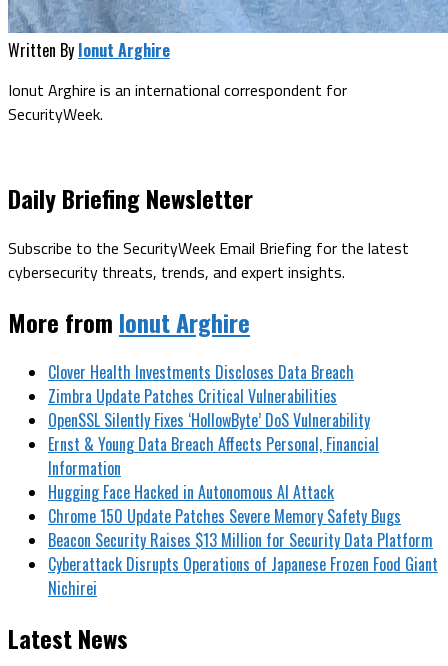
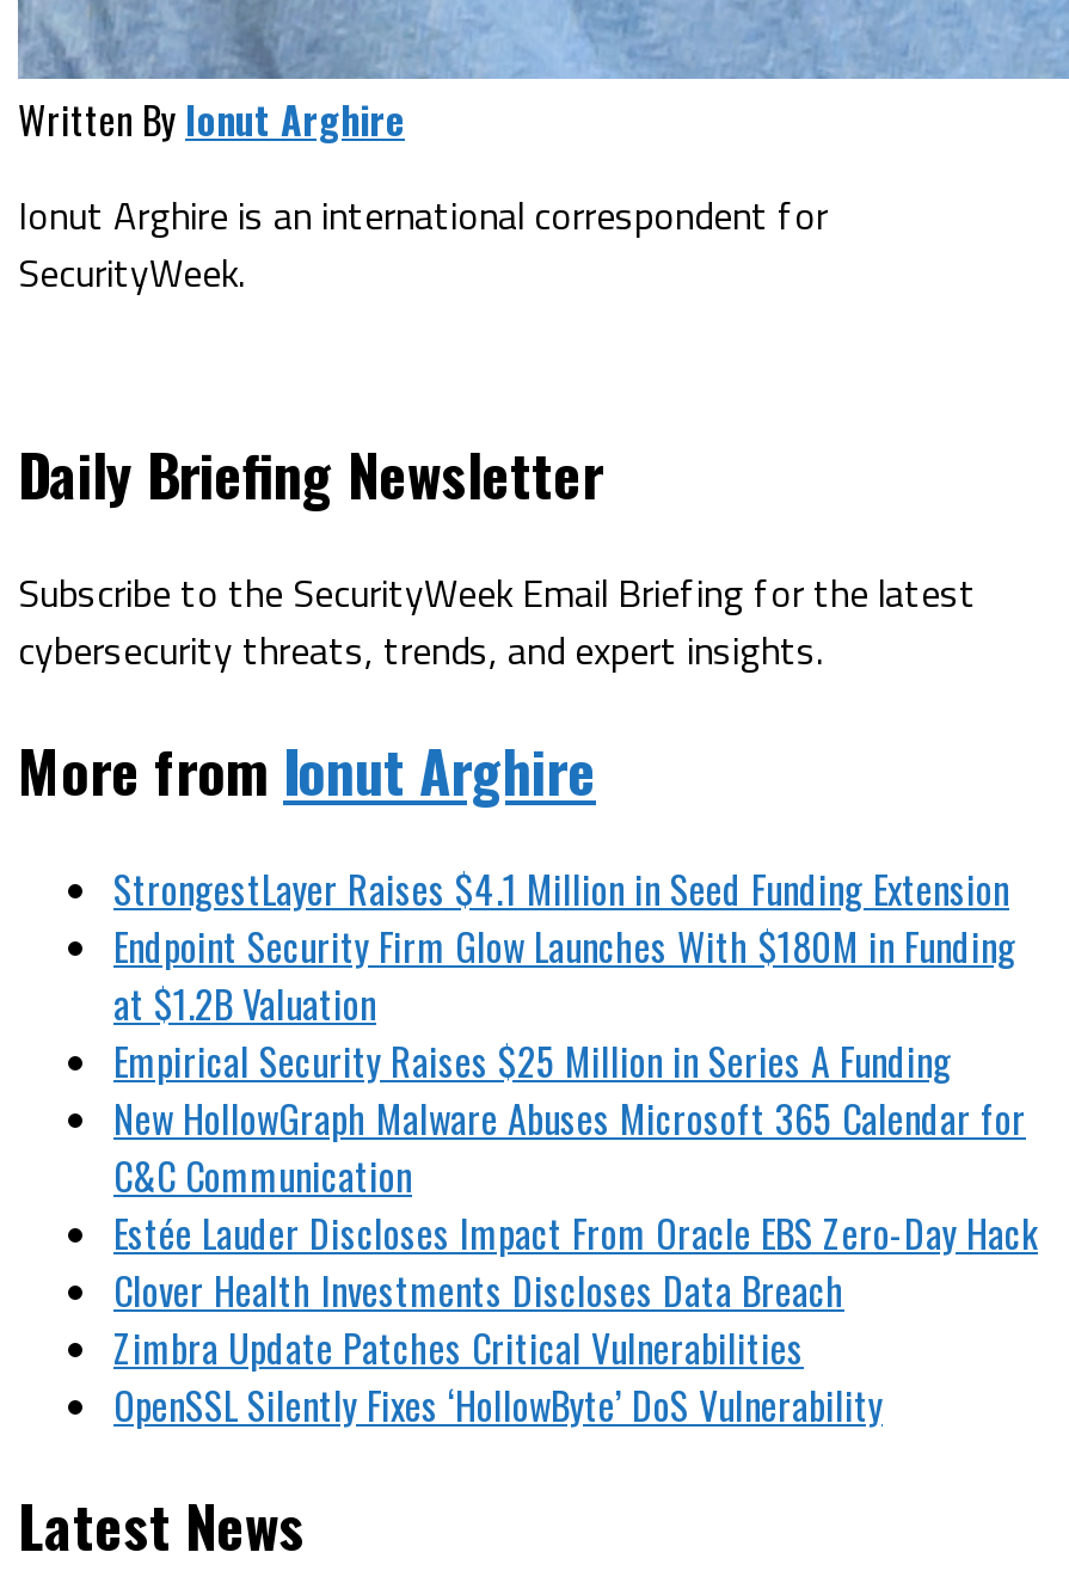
none -> [113,859,1038,1261] StrongestLayer Raises $4.1 Million in Seed Funding Extension | Endpoint Security Firm Glow Launches With $180M in Funding | at $1.2B Valuation | Empirical Security Raises $25 Million in Series A Funding | New HollowGraph Malware Abuses Microsoft 365 Calendar for | C&C Communication | Estée Lauder Discloses Impact From Oracle EBS Zero-Day Hack
moved [48,360,370,432] -> [113,1261,883,1433]: Clover Health Investments Discloses Data Breach | Zimbra Update Patches Critical Vulnerabilities | OpenSSL Silently Fixes ‘HollowByte’ DoS Vulnerability
[48,432,438,600] Ernst & Young Data Breach Affects Personal, Financial | Information | Hugging Face Hacked in Autonomous AI Attack | Chrome 150 Update Patches Severe Memory Safety Bugs | Beacon Security Raises $13 Million for Security Data Platform | Cyberattack Disrupts Operations of Japanese Frozen Food Giant | Nichirei -> none

